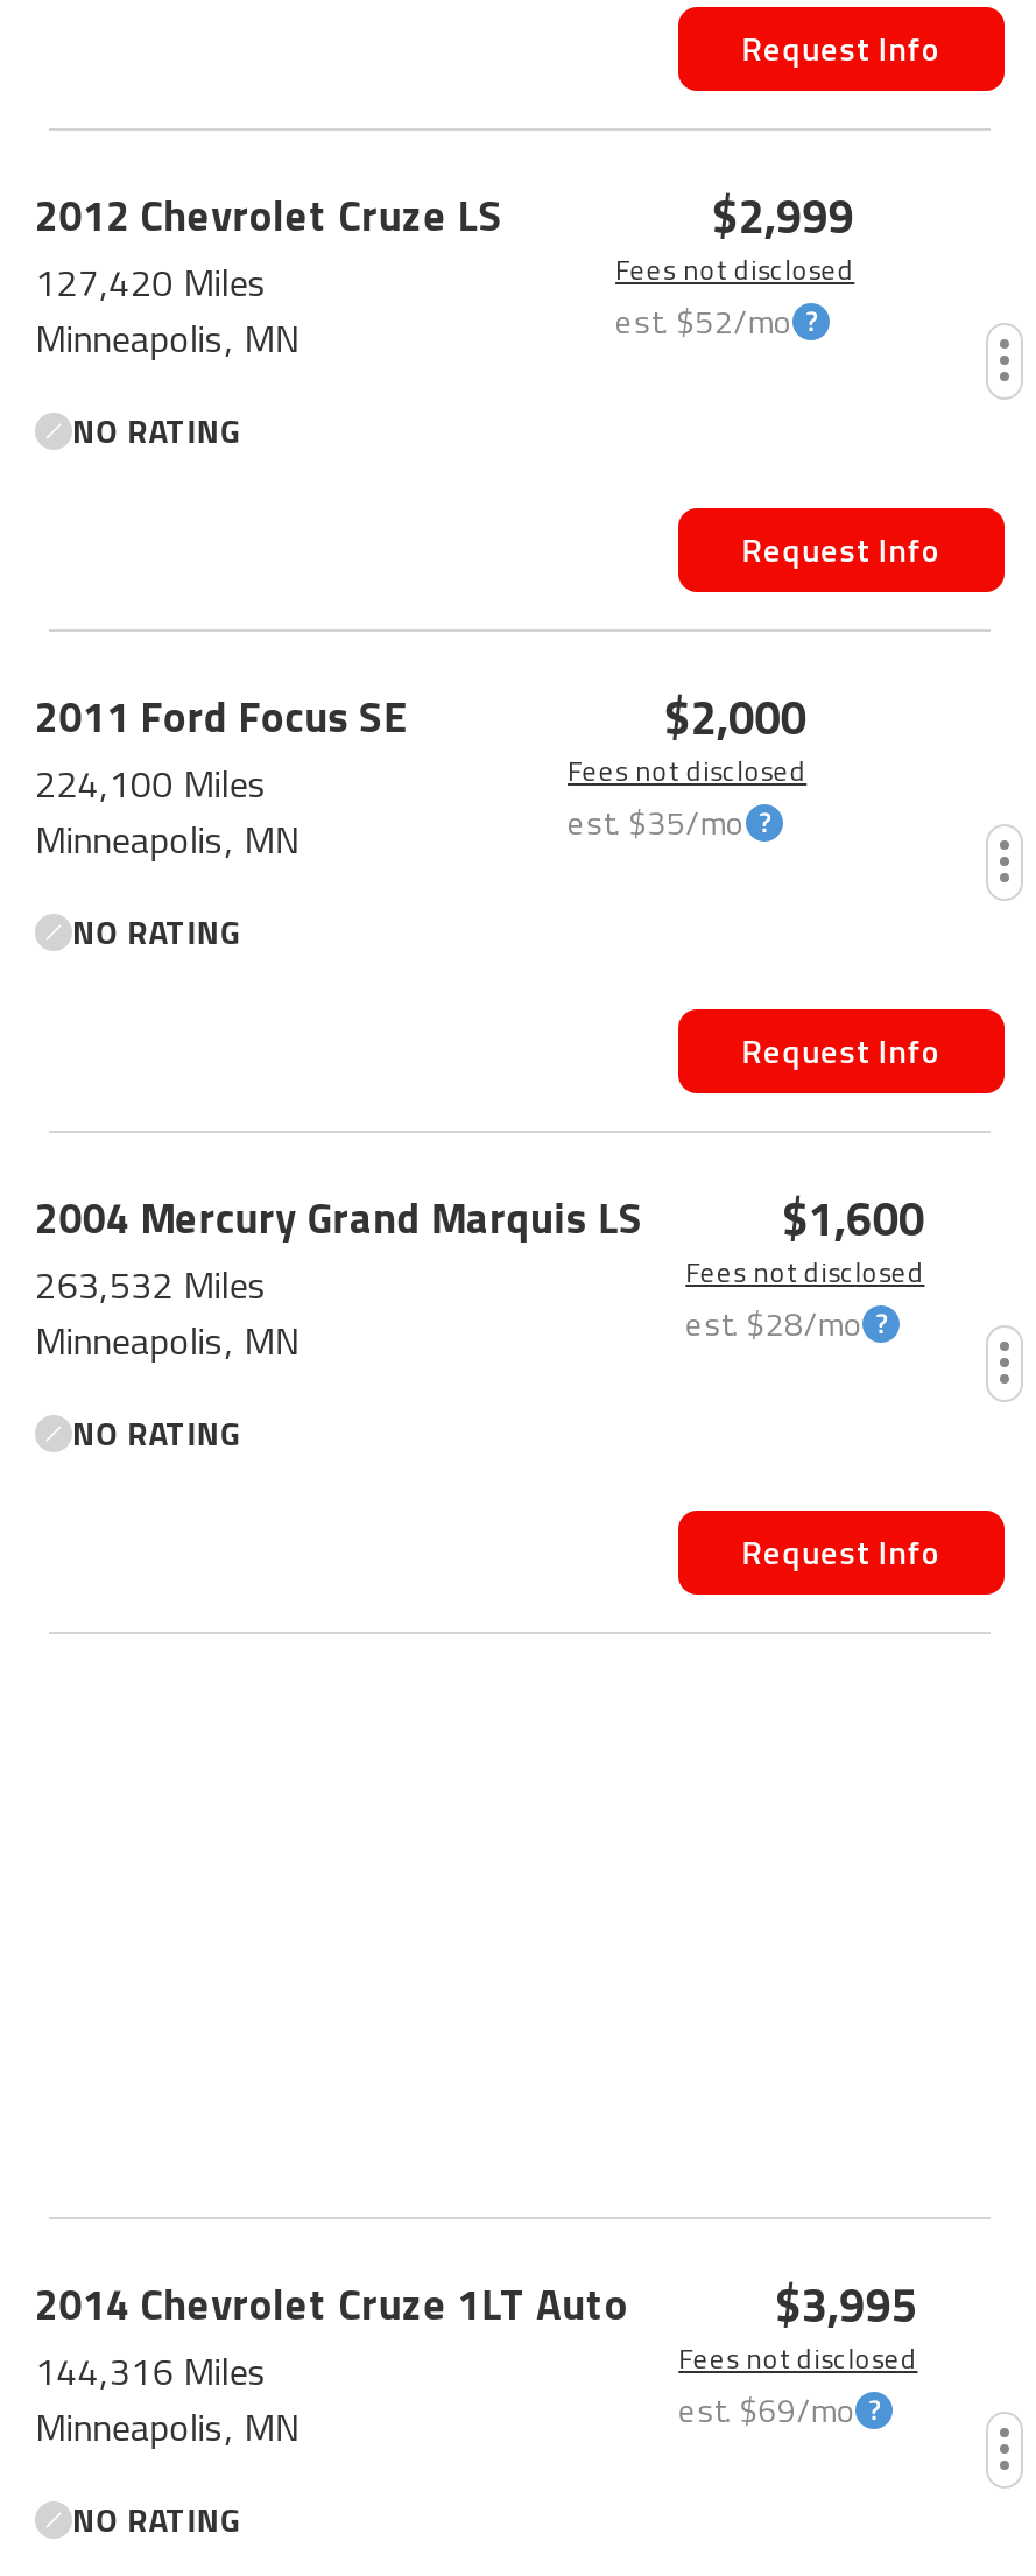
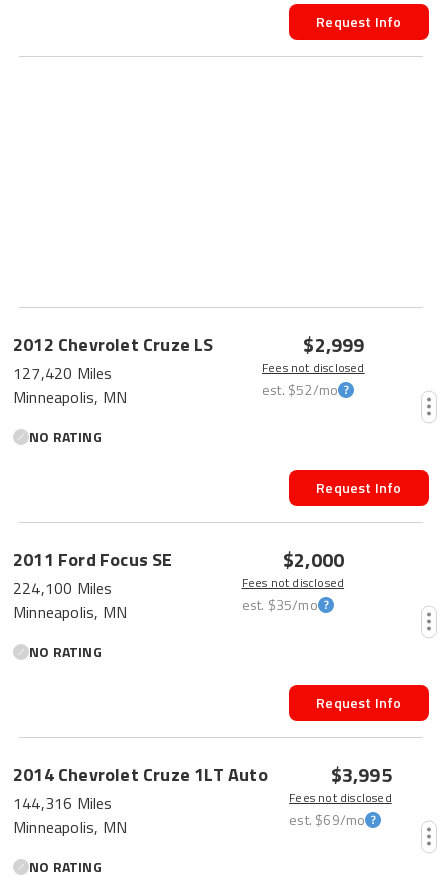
moved [35,180,941,1075] -> [13,329,402,713]: 2012 Chevrolet Cruze LS | 127,420 Miles | Minneapolis, MN | ... | est. $35/mo | Request Info
[35,1187,643,1457] 2004 Mercury Grand Marquis LS | 263,532 Miles | Minneapolis, MN | NO RATING -> none
[685,1182,925,1346] $1,600 | Fees not disclosed | est. $28/mo -> none
[742,1527,941,1576] Request Info -> none

